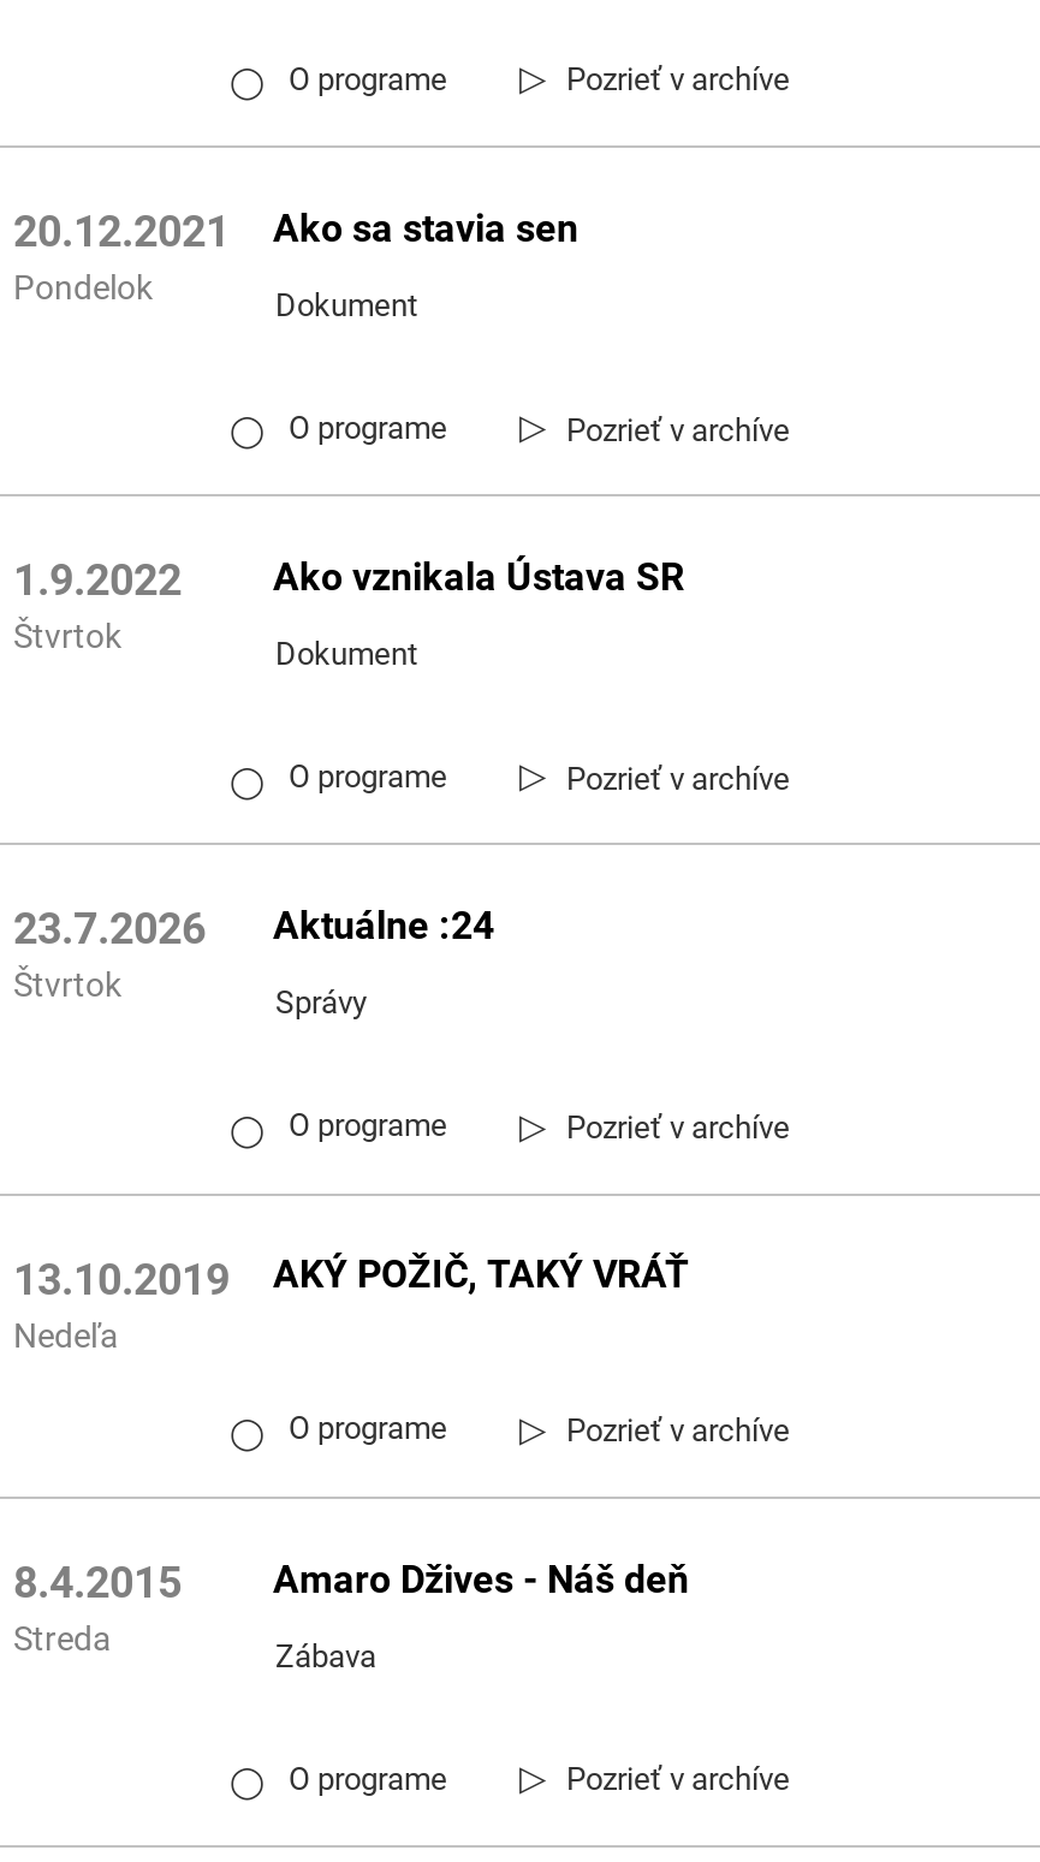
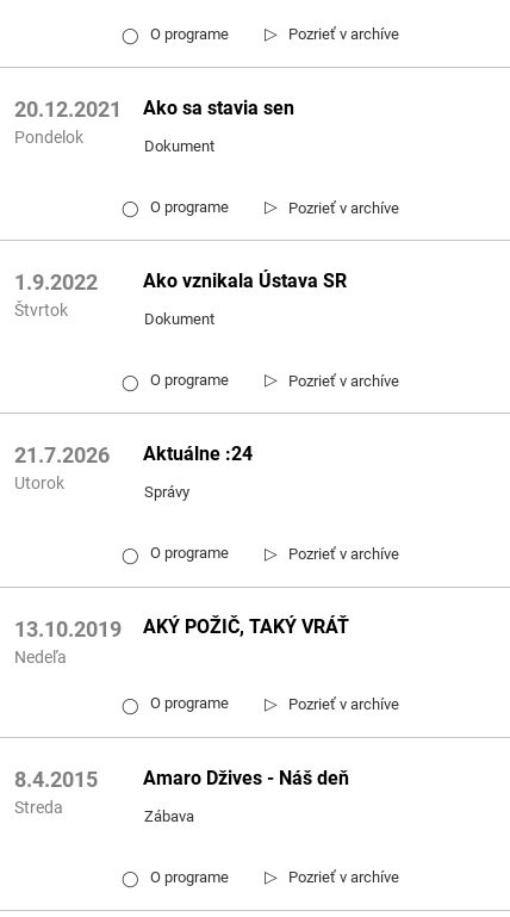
[13,903,494,954] 23.7.2026 Aktuálne :24 -> [14,443,253,468] 21.7.2026 Aktuálne :24
[13,966,121,1005] Štvrtok -> [14,474,64,493] Utorok

